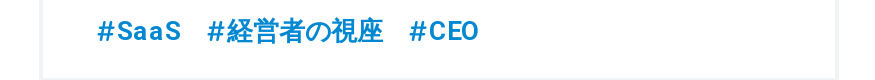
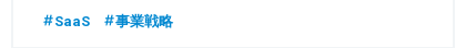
[227,10,479,48] 経営者の視座 | CEO -> [115,9,173,30] 事業戦略

